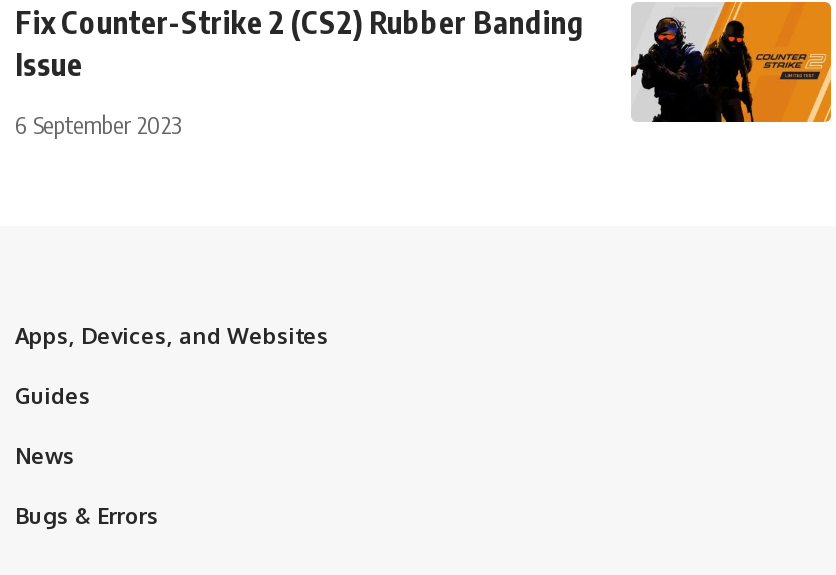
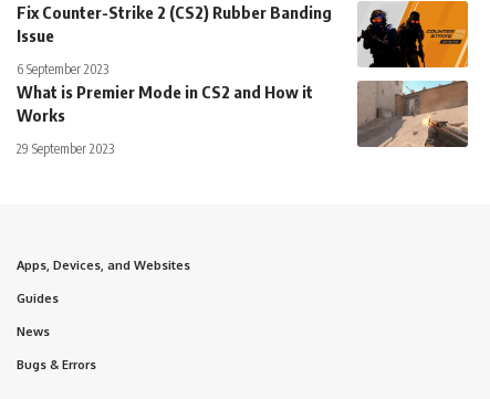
none -> [17,80,469,157] [image] | What is Premier Mode in CS2 and How it | Works | 29 September 2023

